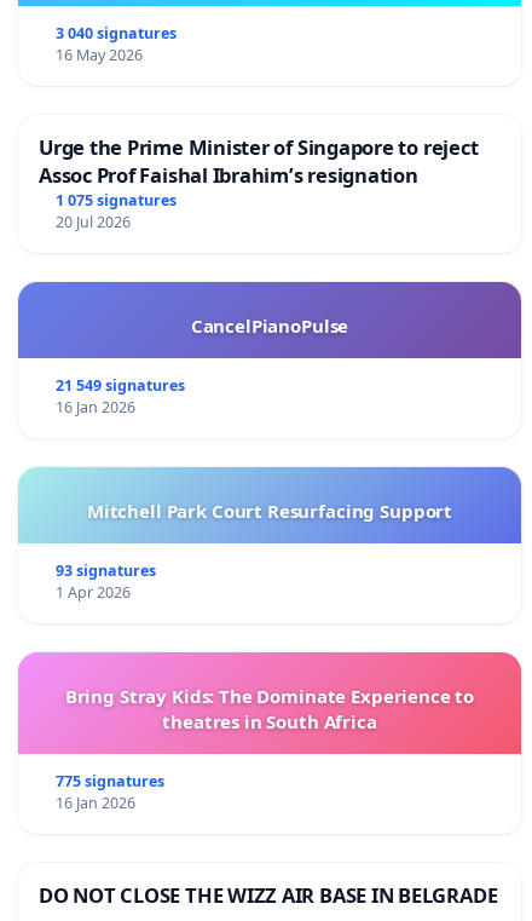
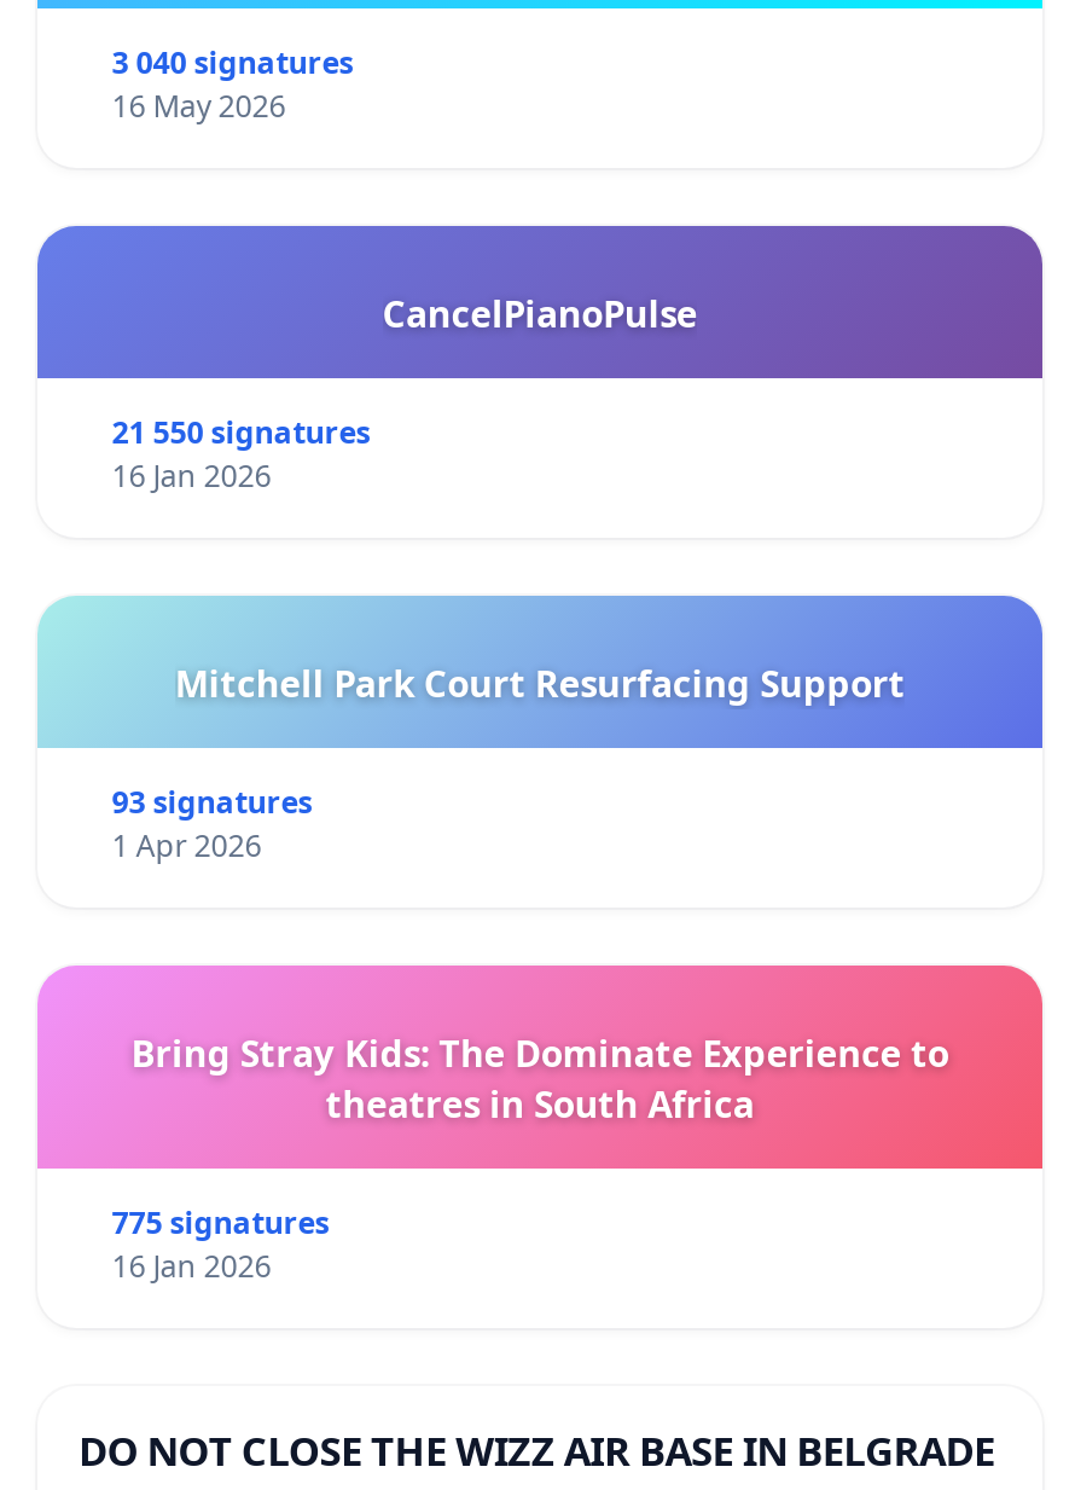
[39,133,478,232] Urge the Prime Minister of Singapore to reject | Assoc Prof Faishal Ibrahim’s resignation | 1 075 signatures | 20 Jul 2026 -> none
[55,375,185,396] 21 549 signatures -> [112,413,370,454] 21 550 signatures

